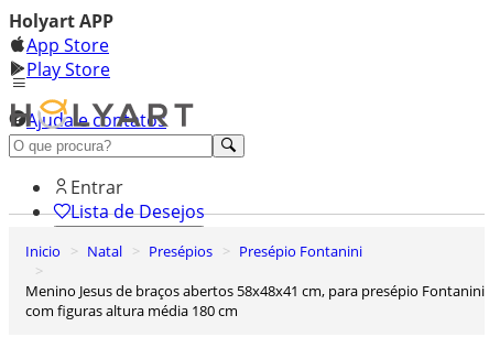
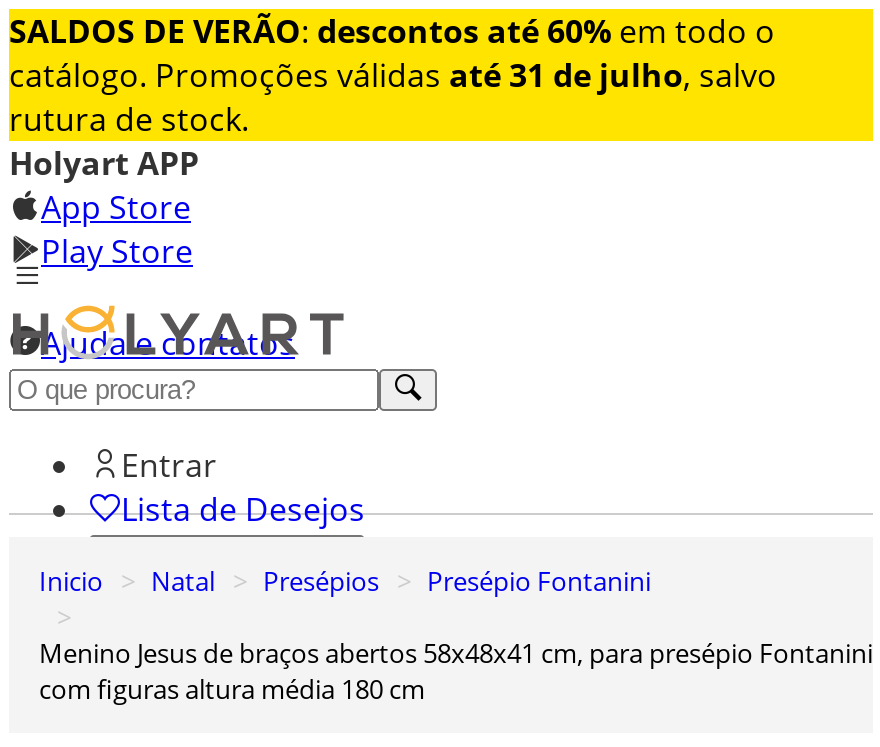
none -> [9,9,777,141] SALDOS DE VERÃO: descontos até 60% em todo o | catálogo. Promoções válidas até 31 de julho, salvo | rutura de stock.

